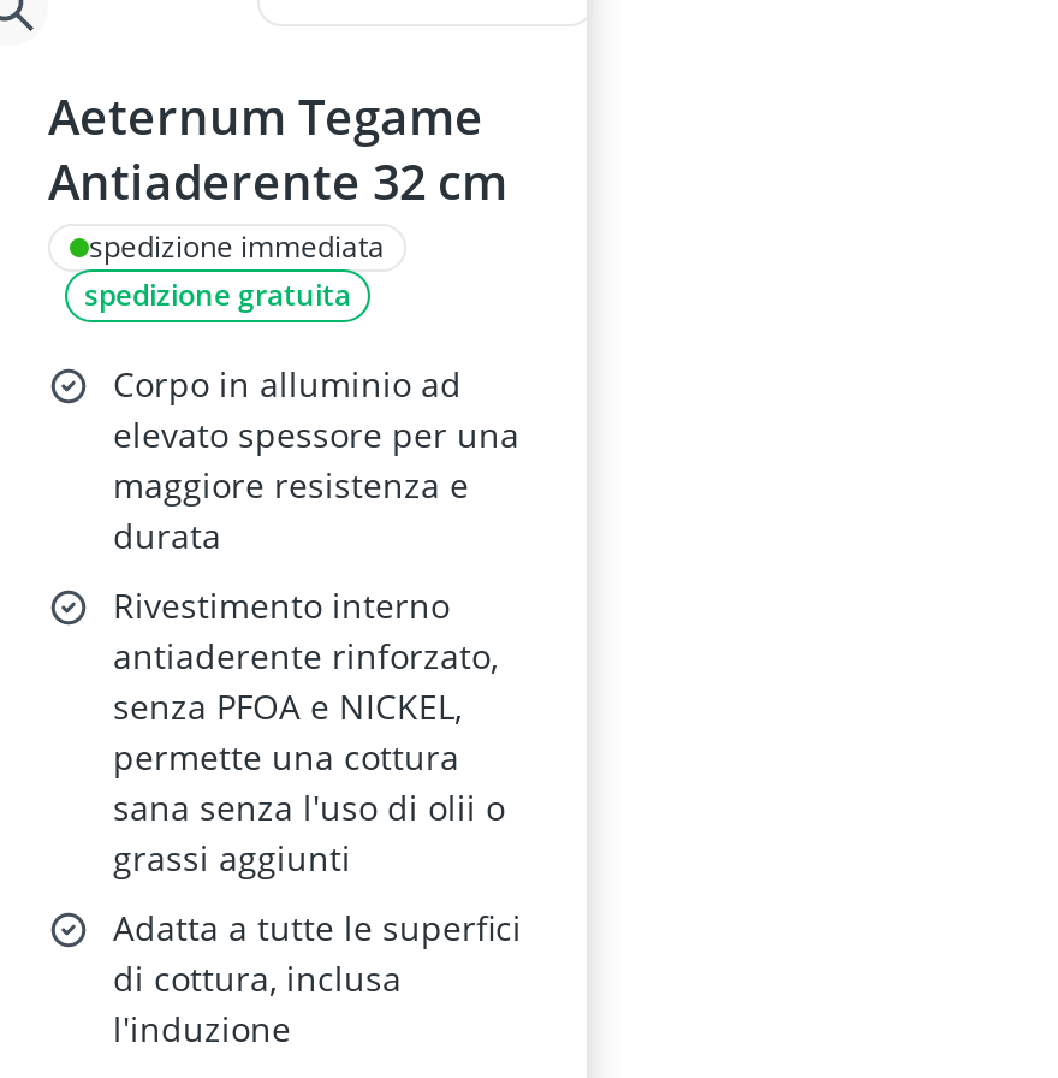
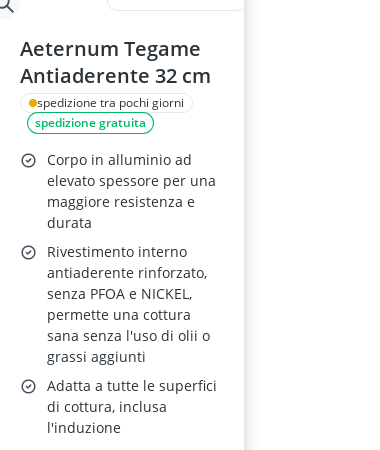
[89,226,385,267] spedizione immediata -> [37,94,184,111] spedizione tra pochi giorni

